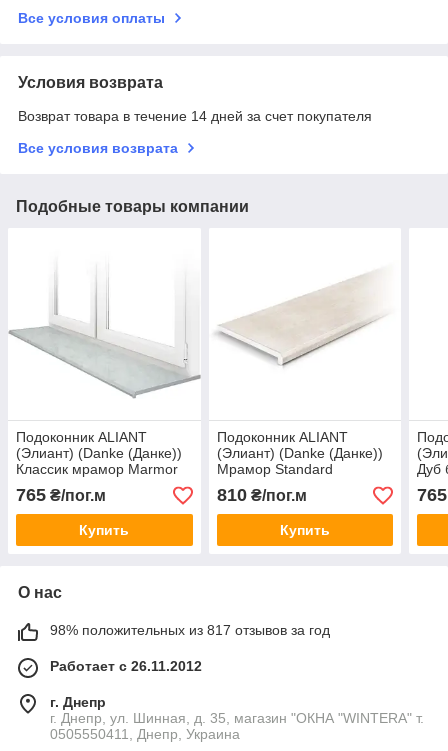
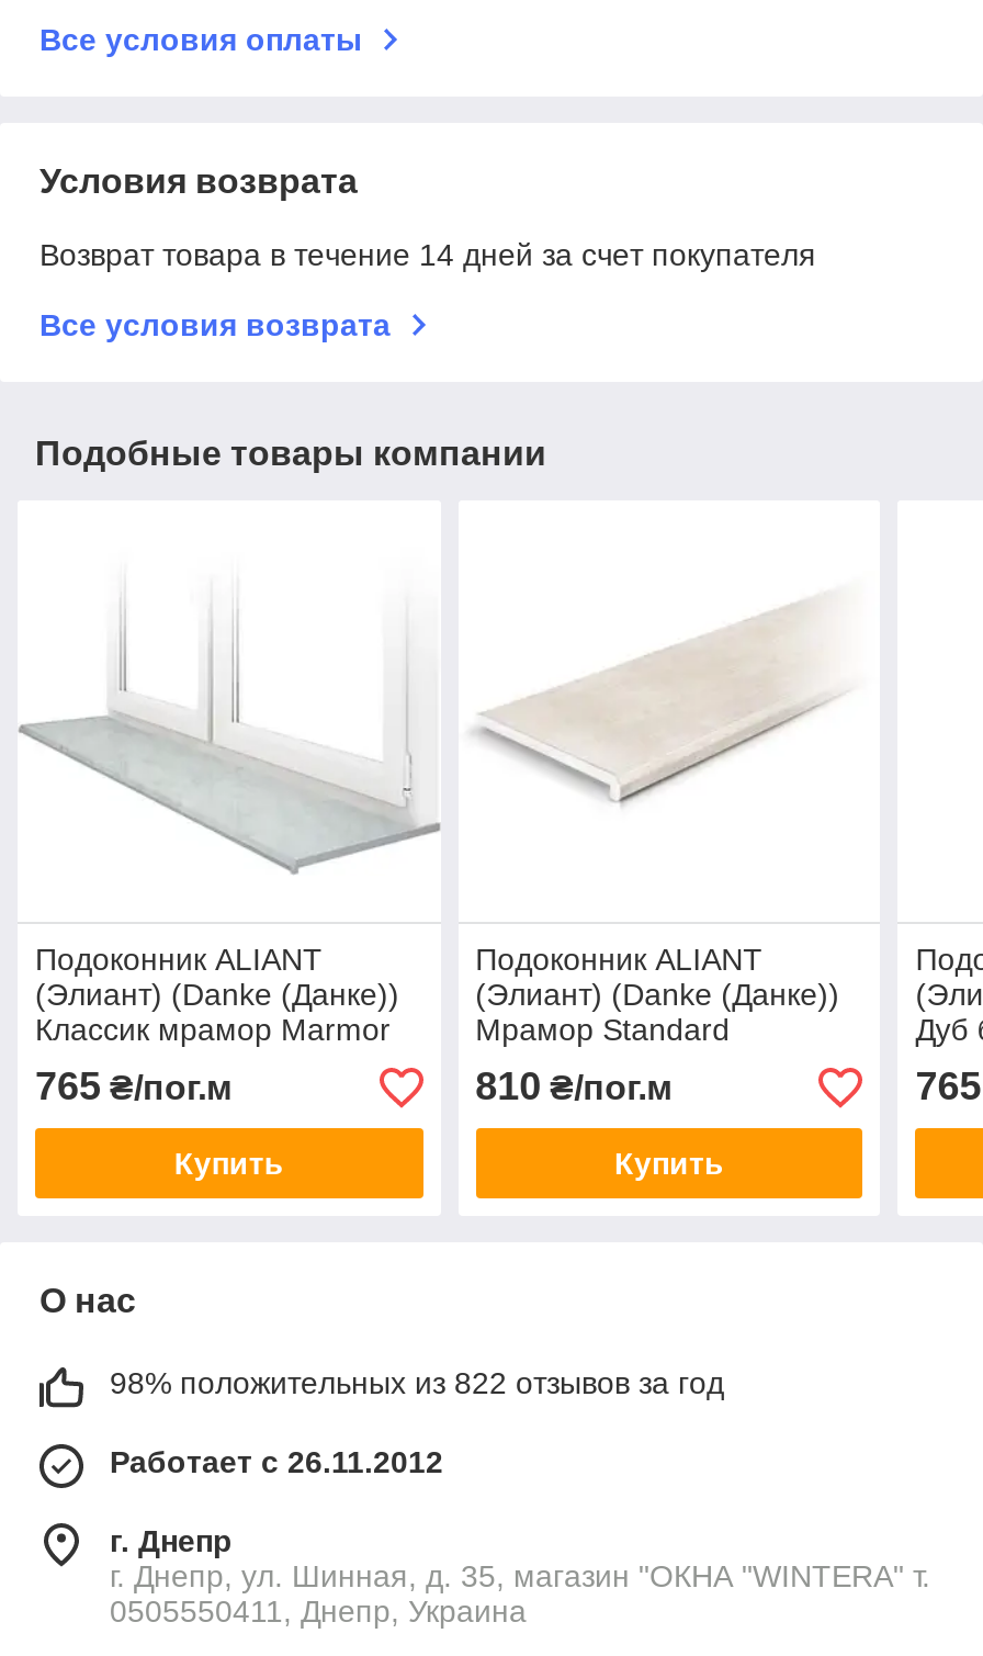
[50,622,330,638] 98% положительных из 817 отзывов за год -> [110,1366,724,1401] 98% положительных из 822 отзывов за год

